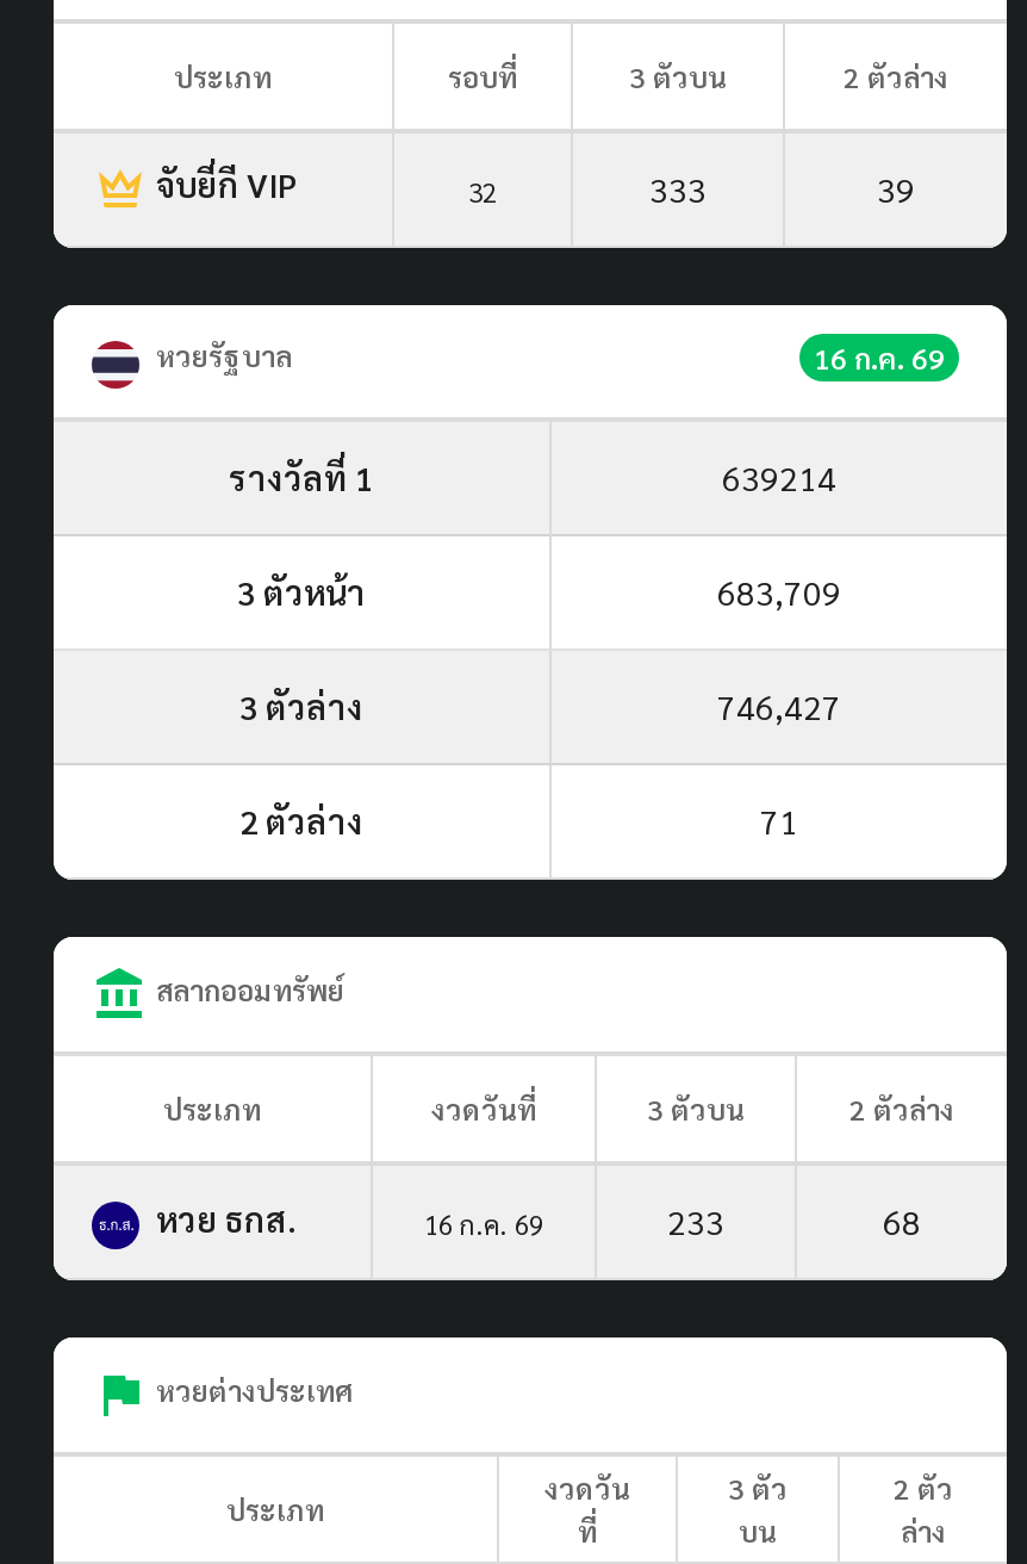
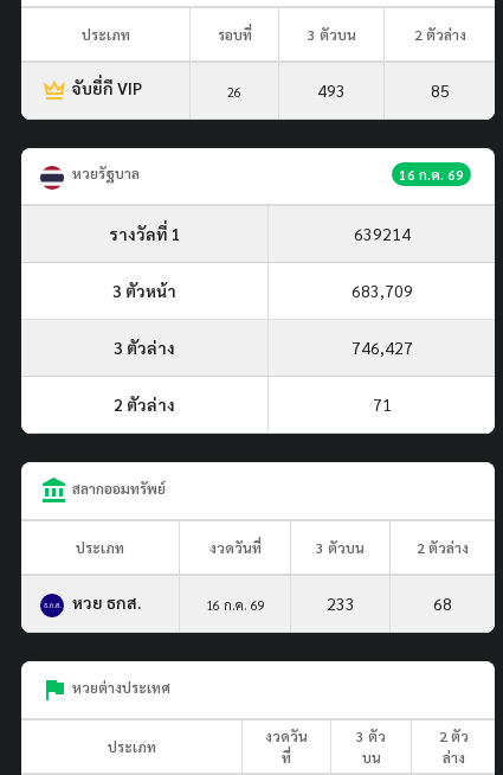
[468,174,497,209] 32 -> [227,83,241,100] 26
[649,166,707,209] 333 -> [317,79,346,100] 493
[877,166,915,209] 39 -> [430,79,449,100] 85

